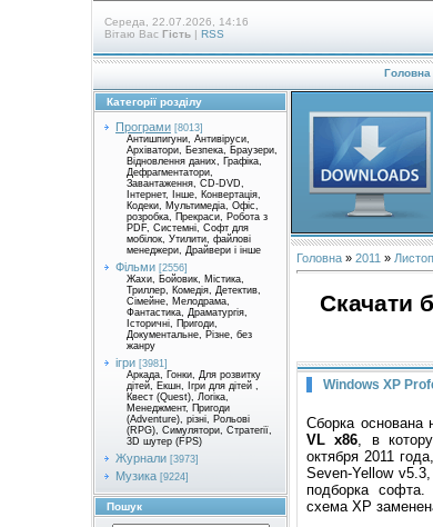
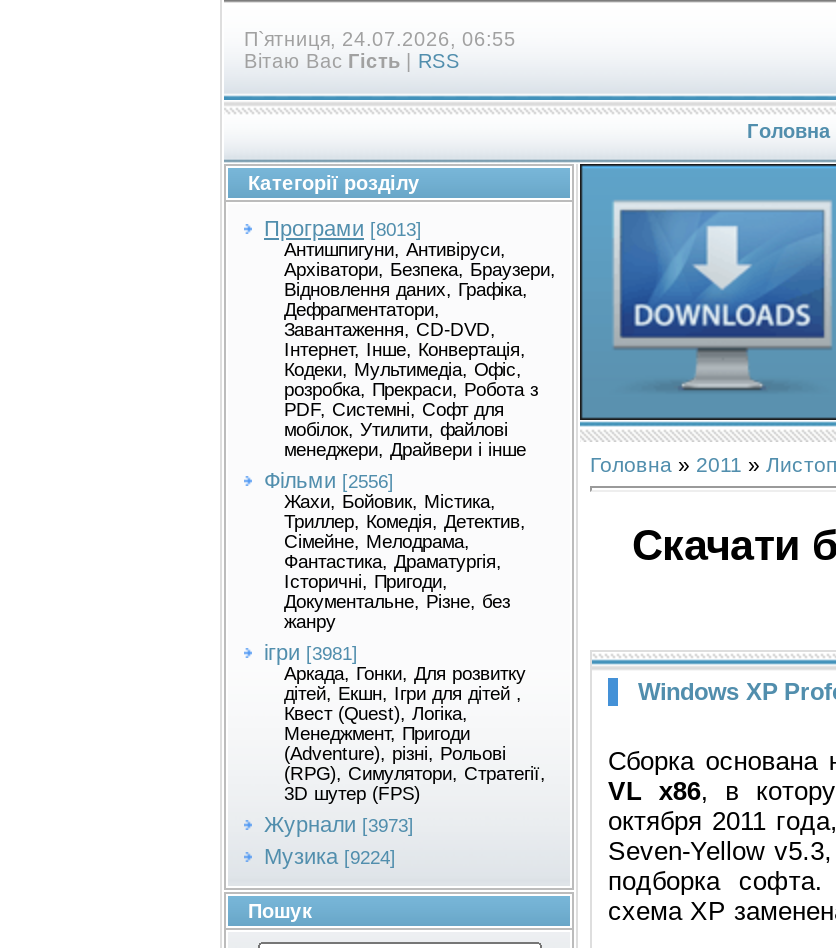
[104,16,249,28] Середа, 22.07.2026, 14:16 -> [244,28,516,50] П`ятниця, 24.07.2026, 06:55

